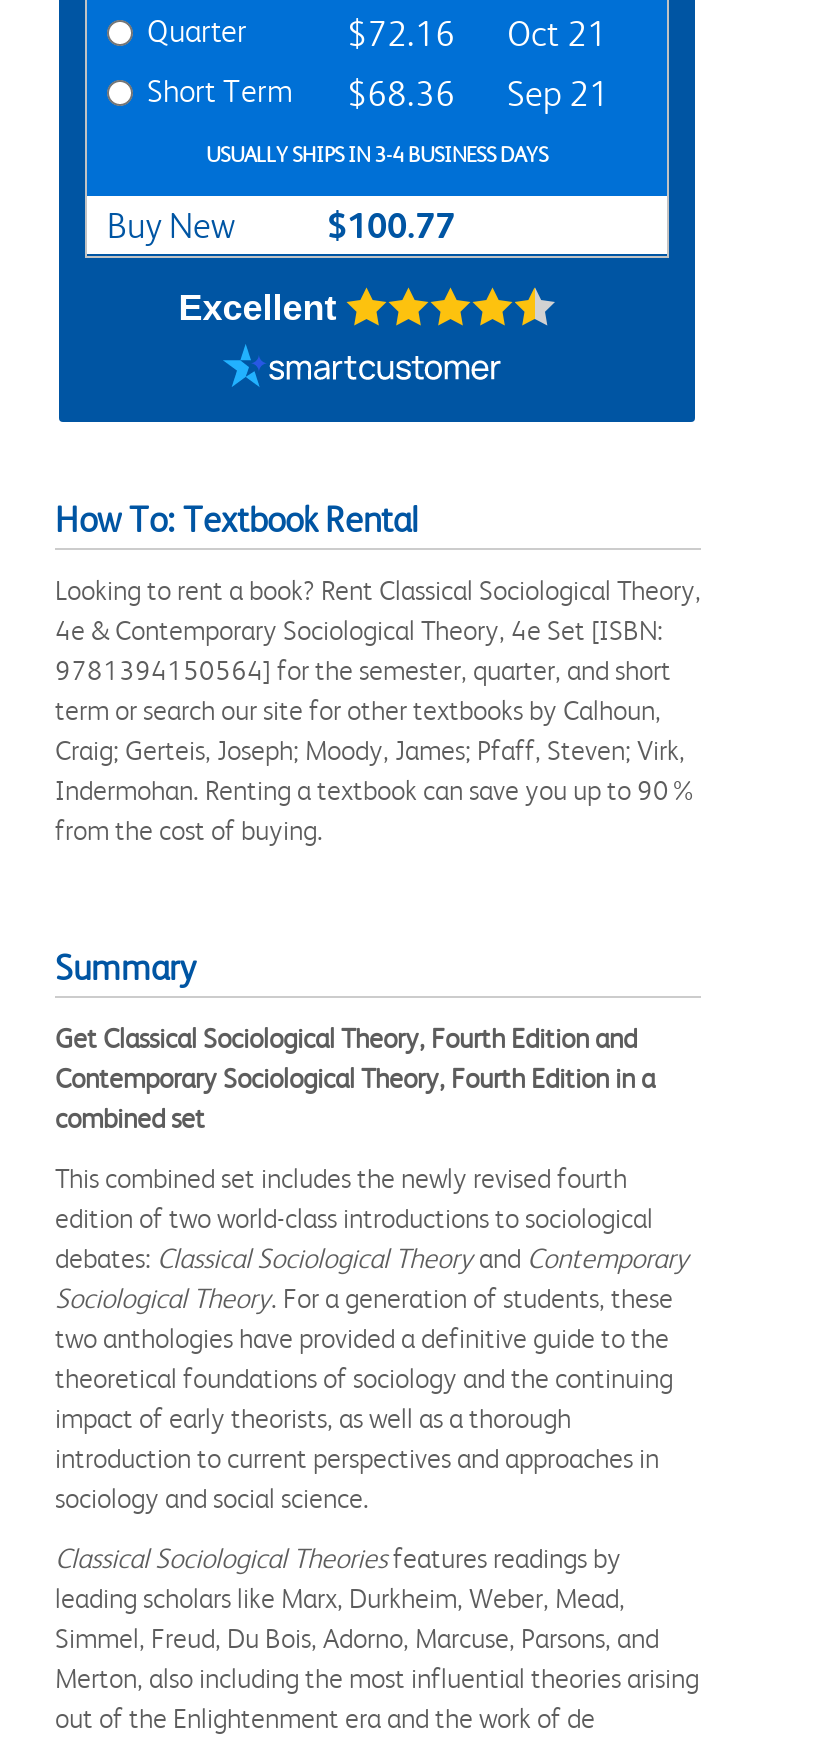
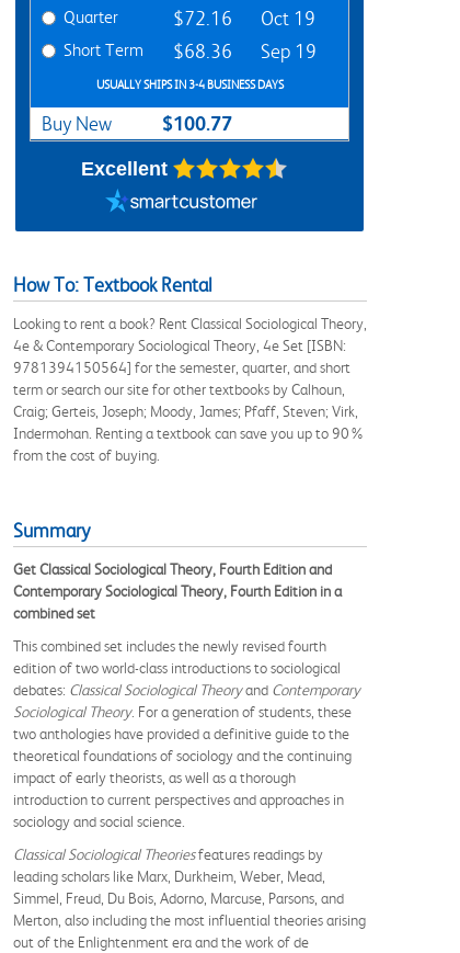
[347,14,607,54] $72.16 Oct 21 -> [173,7,315,29] $72.16 Oct 19
[147,72,609,114] Short Term $68.36 Sep 21 -> [64,39,317,62] Short Term $68.36 Sep 19

